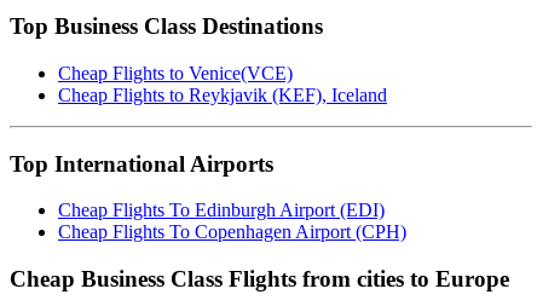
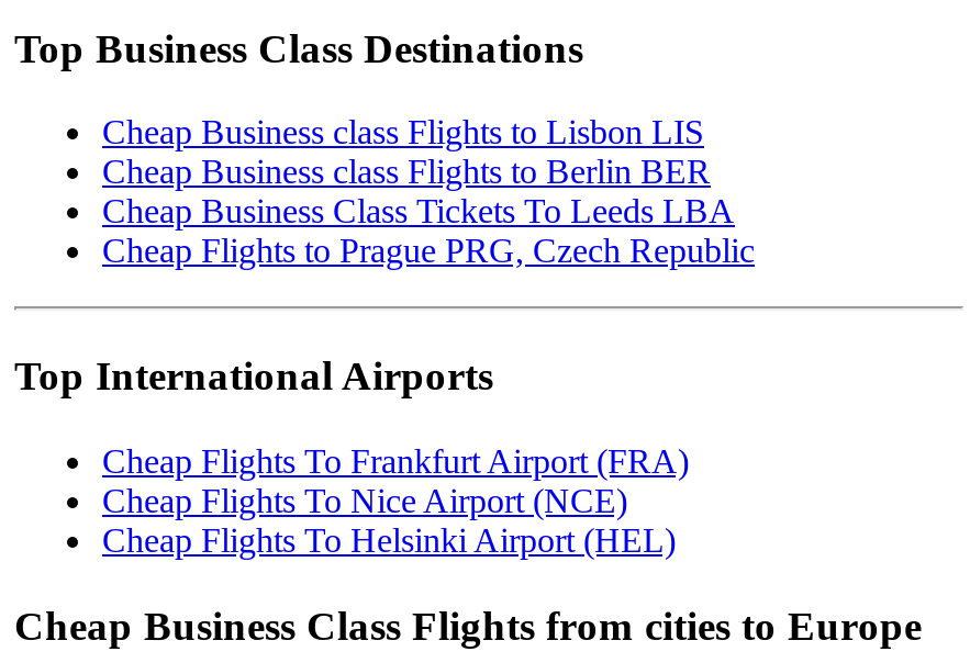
[58,63,387,105] Cheap Flights to Venice(VCE) | Cheap Flights to Reykjavik (KEF), Iceland -> [102,114,755,270] Cheap Business class Flights to Lisbon LIS | Cheap Business class Flights to Berlin BER | Cheap Business Class Tickets To Leeds LBA | Cheap Flights to Prague PRG, Czech Republic
[58,200,406,243] Cheap Flights To Edinburgh Airport (EDI) | Cheap Flights To Copenhagen Airport (CPH) -> [102,442,689,559] Cheap Flights To Frankfurt Airport (FRA) | Cheap Flights To Nice Airport (NCE) | Cheap Flights To Helsinki Airport (HEL)

